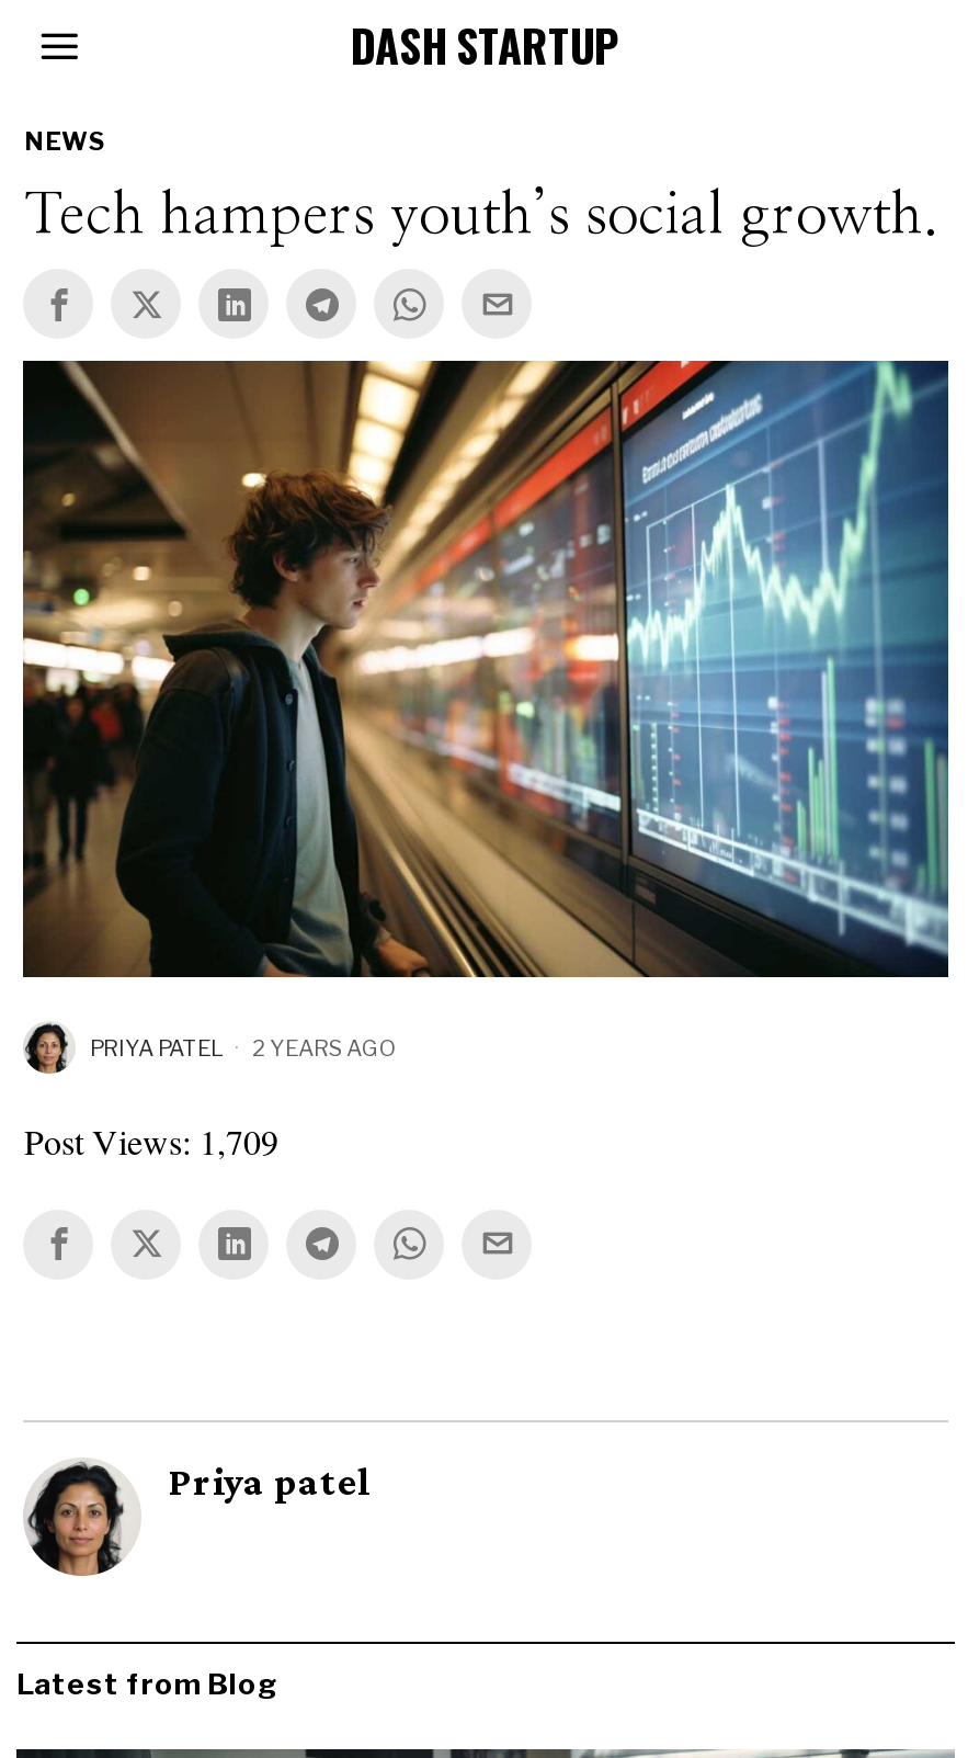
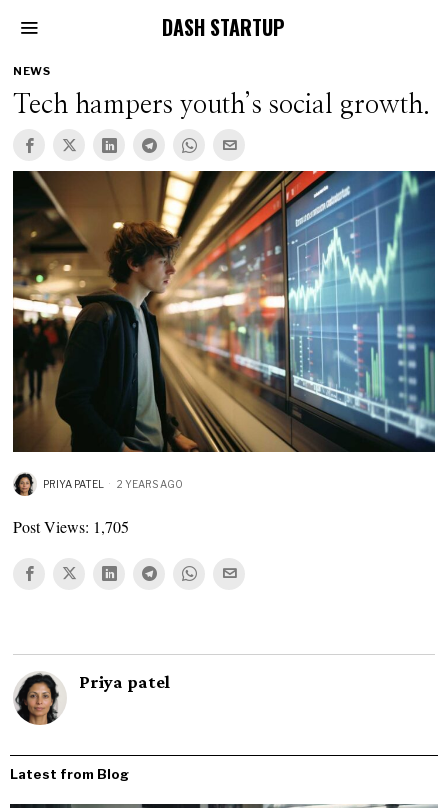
[24,1117,278,1163] Post Views: 1,709 -> [13,516,129,537] Post Views: 1,705

